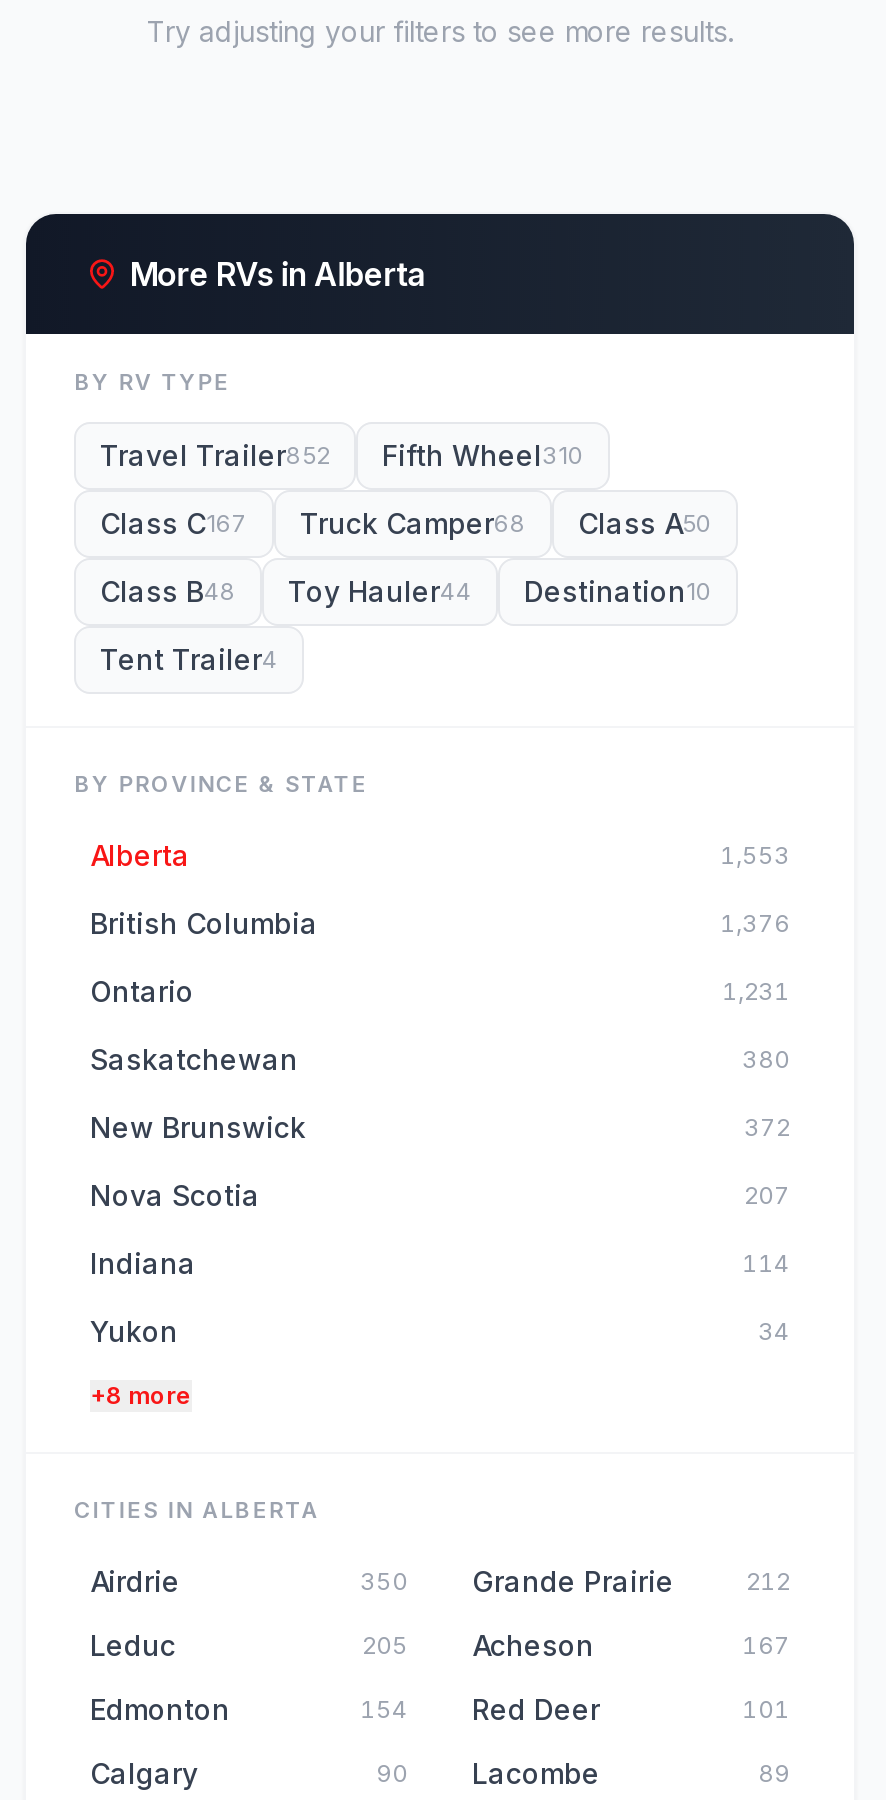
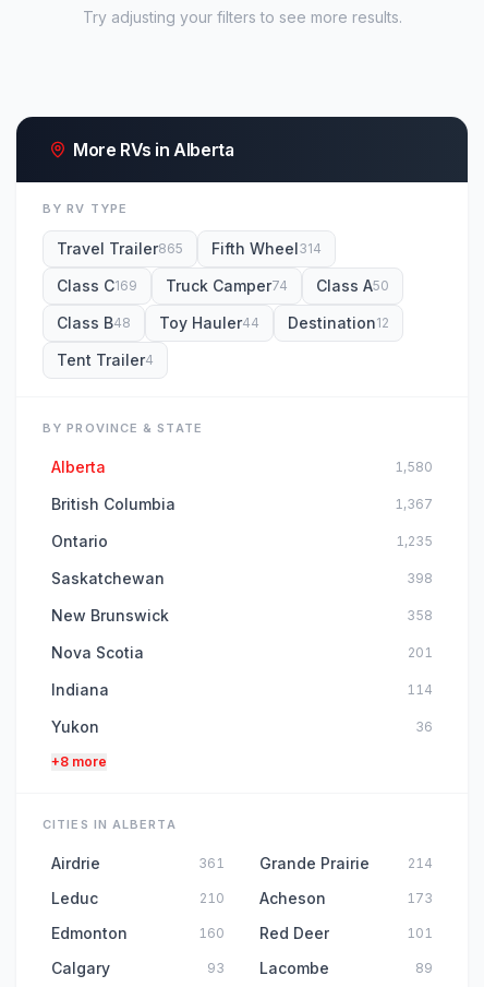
[100,438,330,472] Travel Trailer852 -> [57,239,183,258] Travel Trailer865
[382,438,584,472] Fifth Wheel310 -> [211,239,322,258] Fifth Wheel314
[100,506,248,540] Class C167 -> [57,276,137,295] Class C169
[300,506,526,540] Truck Camper68 -> [166,276,288,295] Truck Camper74
[100,574,712,608] Class B48 Toy Hauler44 Destination10 -> [57,313,389,332] Class B48 Toy Hauler44 Destination12
[720,840,790,870] 1,553 -> [395,459,433,475] 1,580
[720,908,790,938] 1,376 -> [395,496,433,512] 1,367
[722,976,790,1006] 1,231 -> [396,533,433,549] 1,235
[742,1044,790,1074] 380 -> [407,570,433,586] 398
[744,1112,790,1142] 372 -> [407,607,433,623] 358
[744,1180,790,1210] 207 -> [408,644,433,661] 201
[758,1316,790,1346] 34 -> [415,718,433,735] 36
[360,1566,408,1596] 350 -> [198,855,225,871] 361
[746,1566,790,1596] 212 -> [408,855,433,871] 214
[362,1630,408,1660] 205 -> [199,890,225,906] 210
[742,1630,790,1660] 167 -> [407,890,433,906] 173
[360,1694,408,1724] 154 -> [198,925,225,941] 160
[376,1758,408,1788] 90 -> [207,960,225,976] 93

